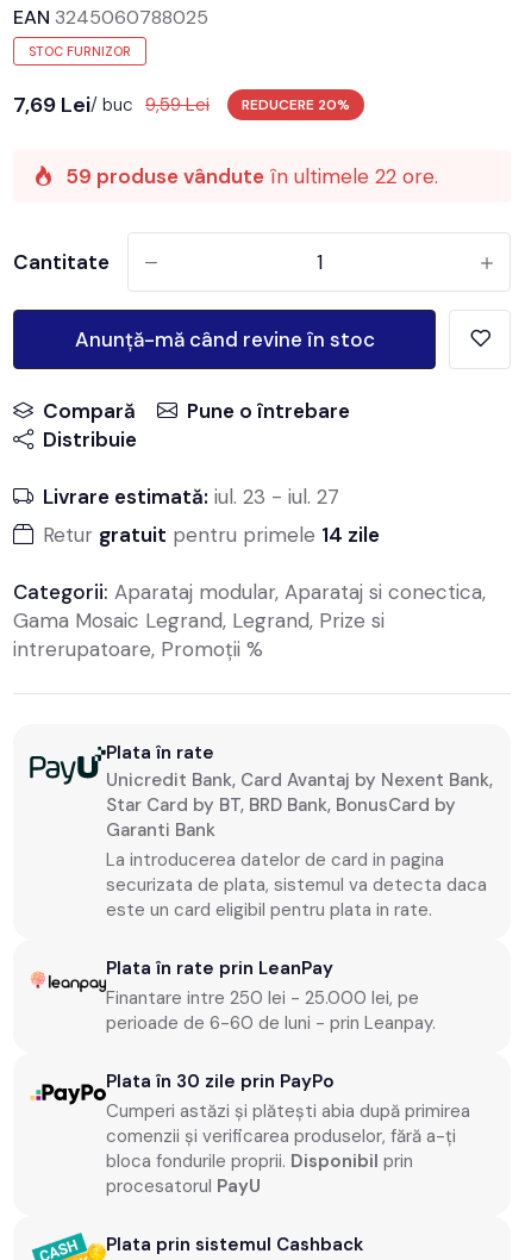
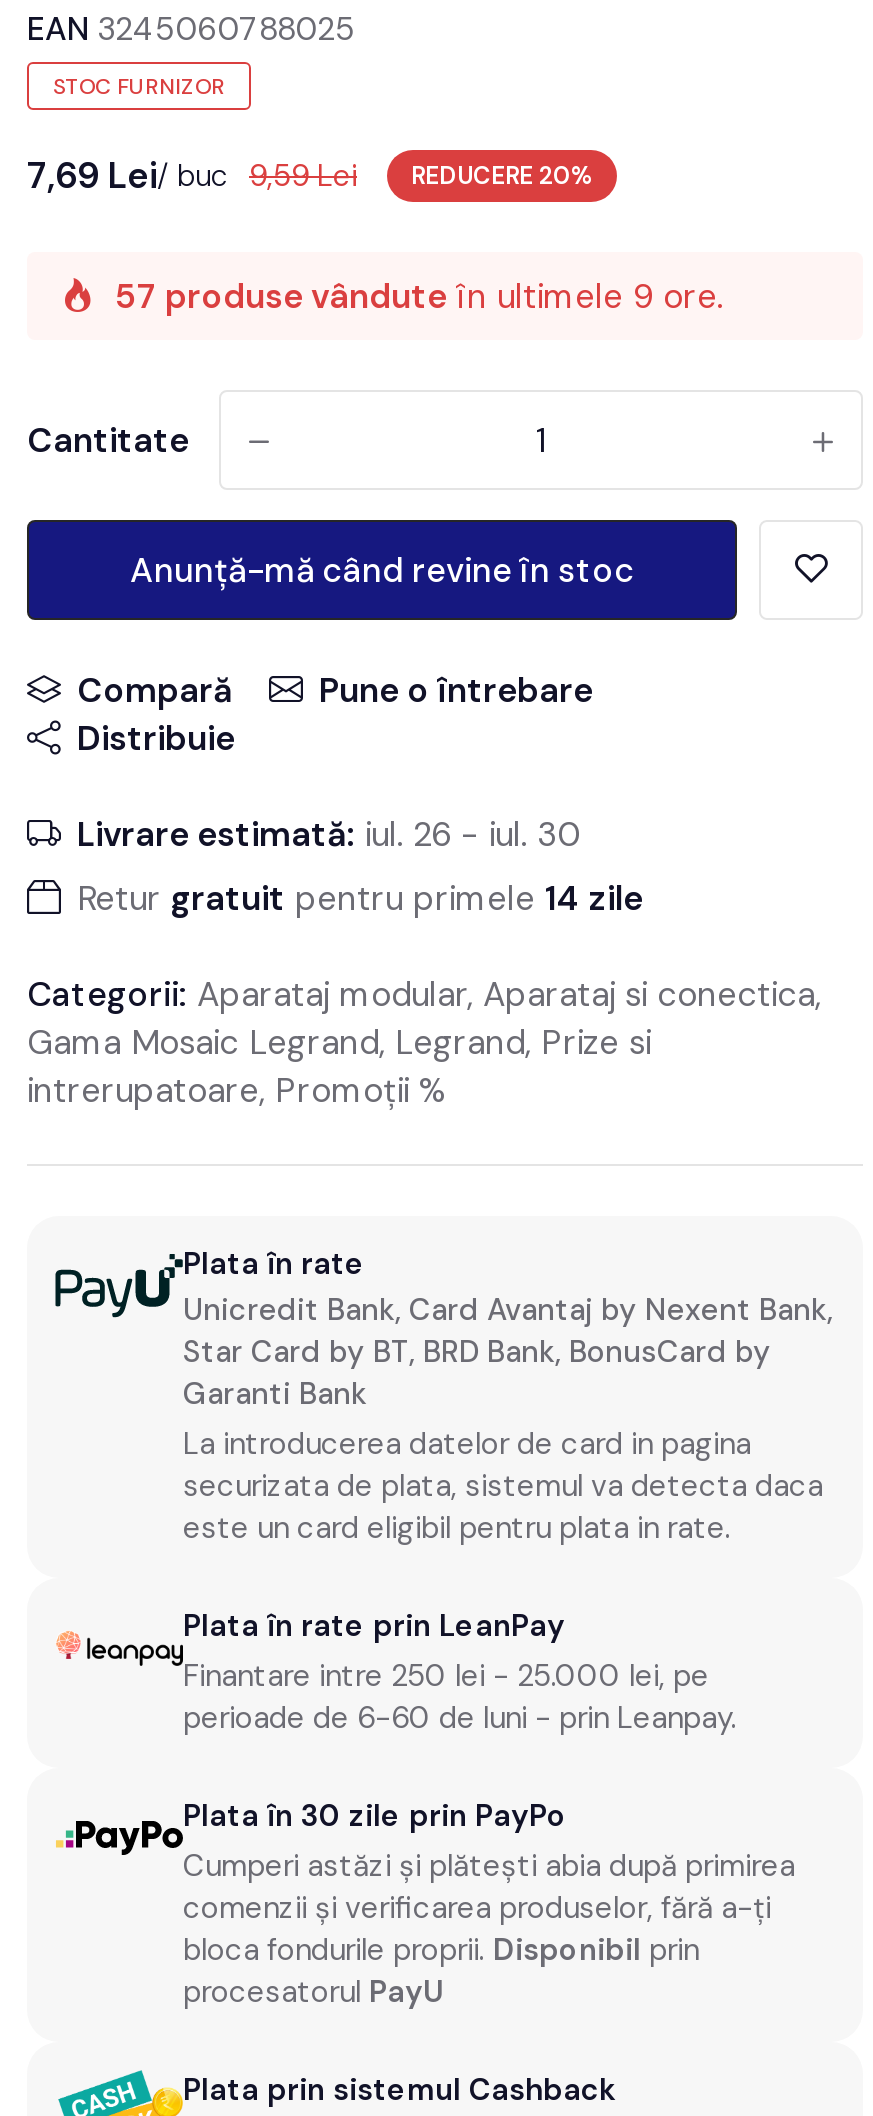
[65,163,438,189] 59 produse vândute în ultimele 22 ore. -> [115,274,723,318] 57 produse vândute în ultimele 9 ore.
[43,484,339,510] Livrare estimată: iul. 23 - iul. 27 -> [77,812,581,856] Livrare estimată: iul. 26 - iul. 30

